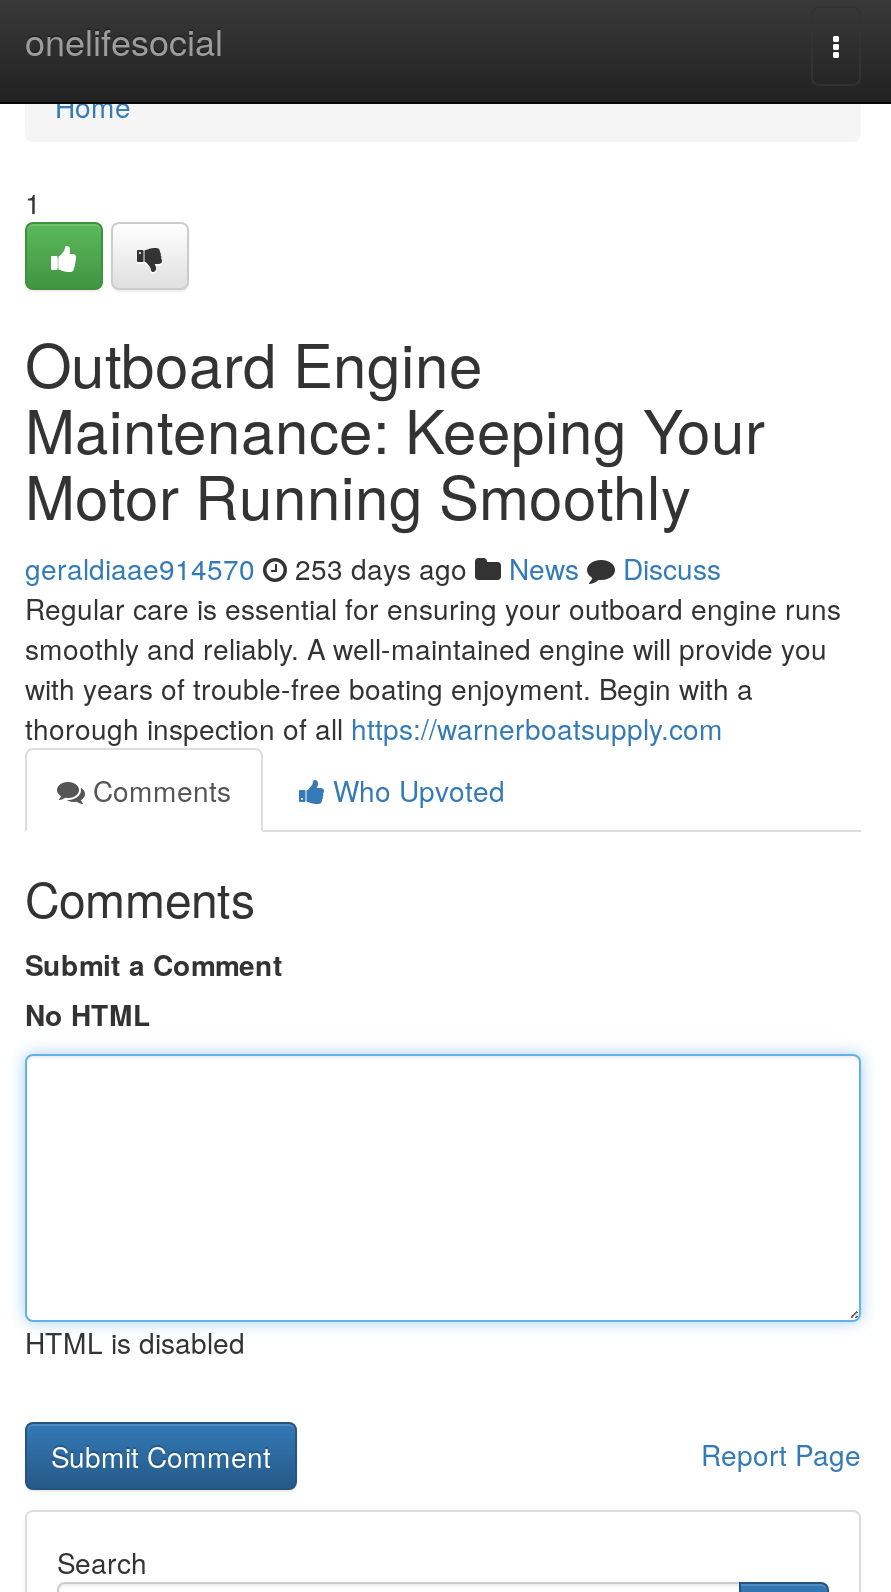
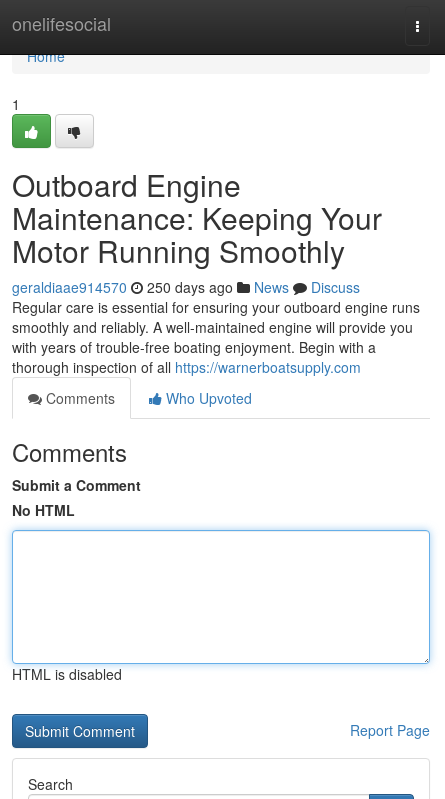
[25,548,721,588] geraldiaae914570 253 days ago News Discuss -> [12,277,360,297] geraldiaae914570 250 days ago News Discuss

